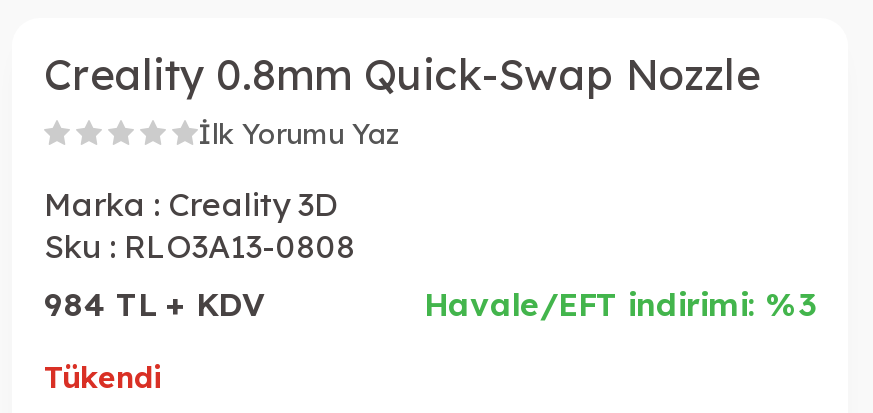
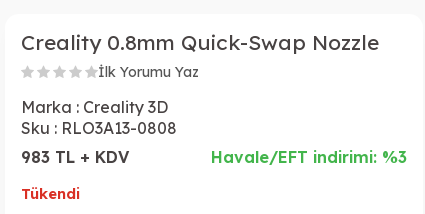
[44,284,264,324] 984 TL + KDV -> [21,147,129,167] 983 TL + KDV

